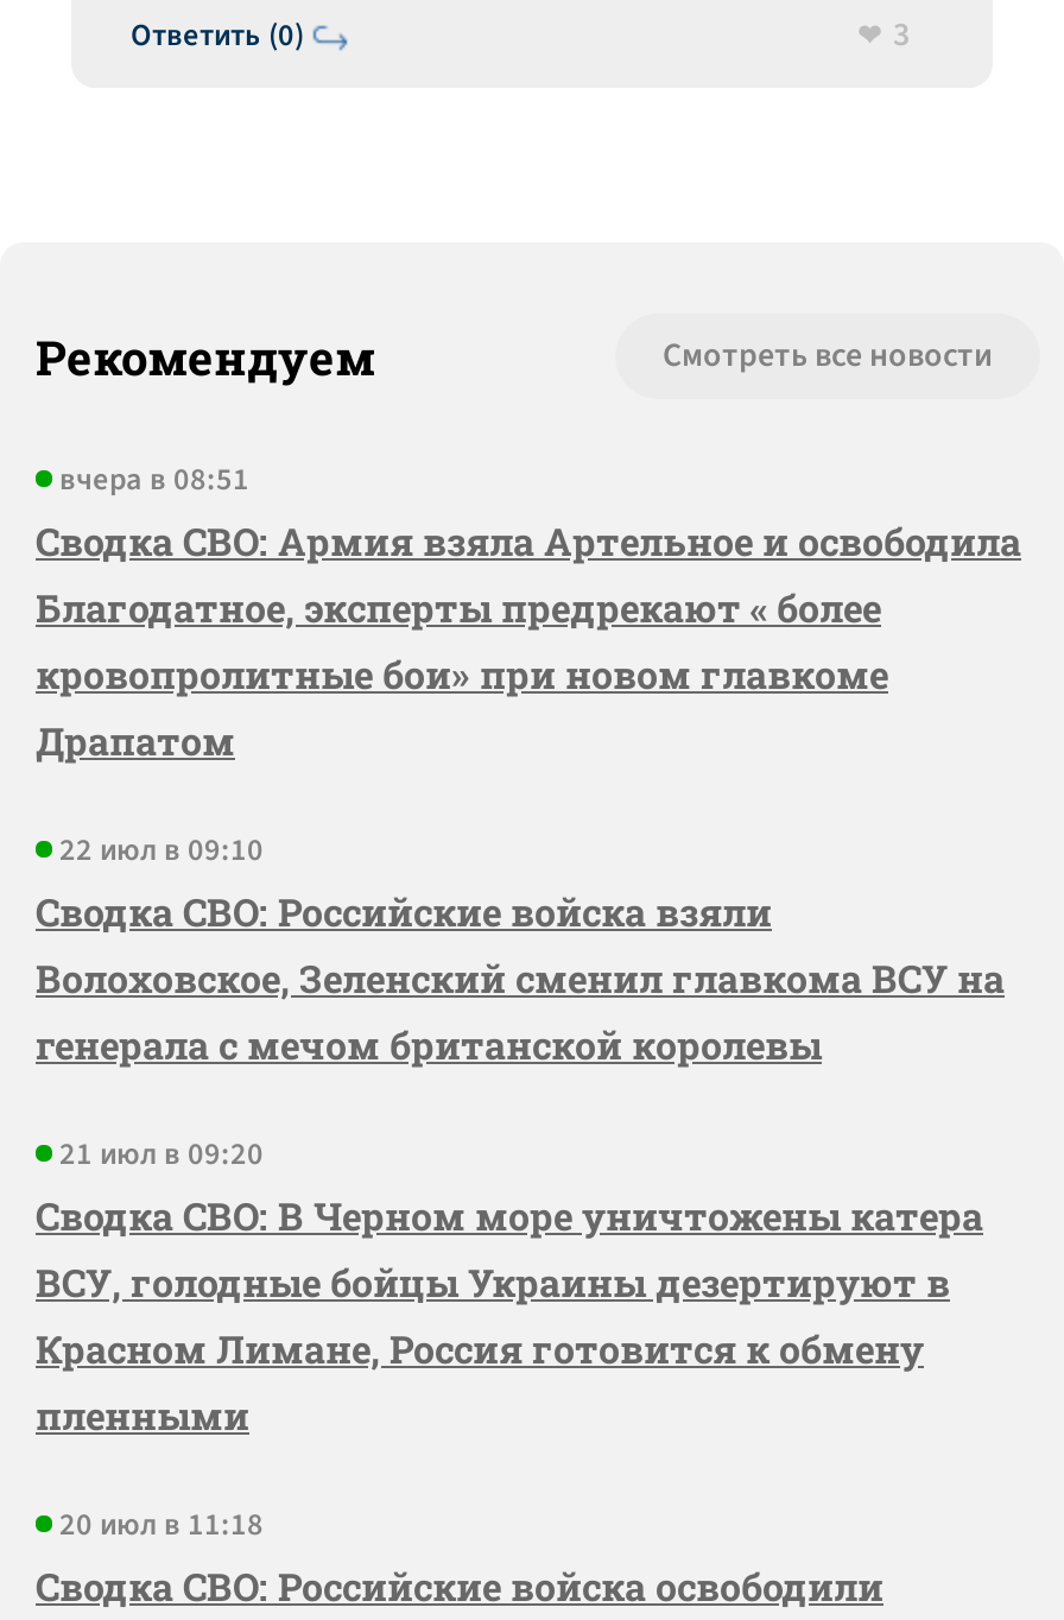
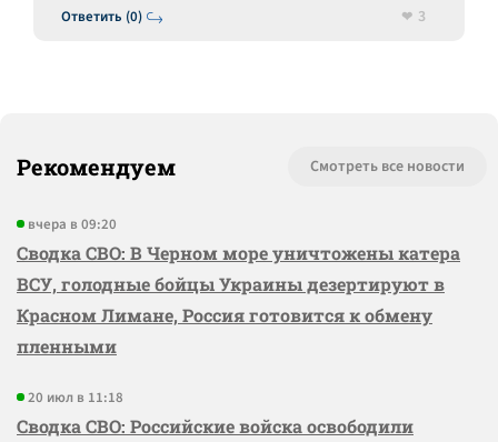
[36,458,1021,1176] вчера в 08:51 | Сводка СВО: Армия взяла Артельное и освободила | Благодатное, эксперты предрекают « более | кровопролитные бои» при новом главкоме | Драпатом | 22 июл в 09:10 | Сводка СВО: Российские войска взяли | Волоховское, Зеленский сменил главкома ВСУ на | генерала с мечом британской королевы | 21 июл в 09:20 -> [28,214,117,234] вчера в 09:20

